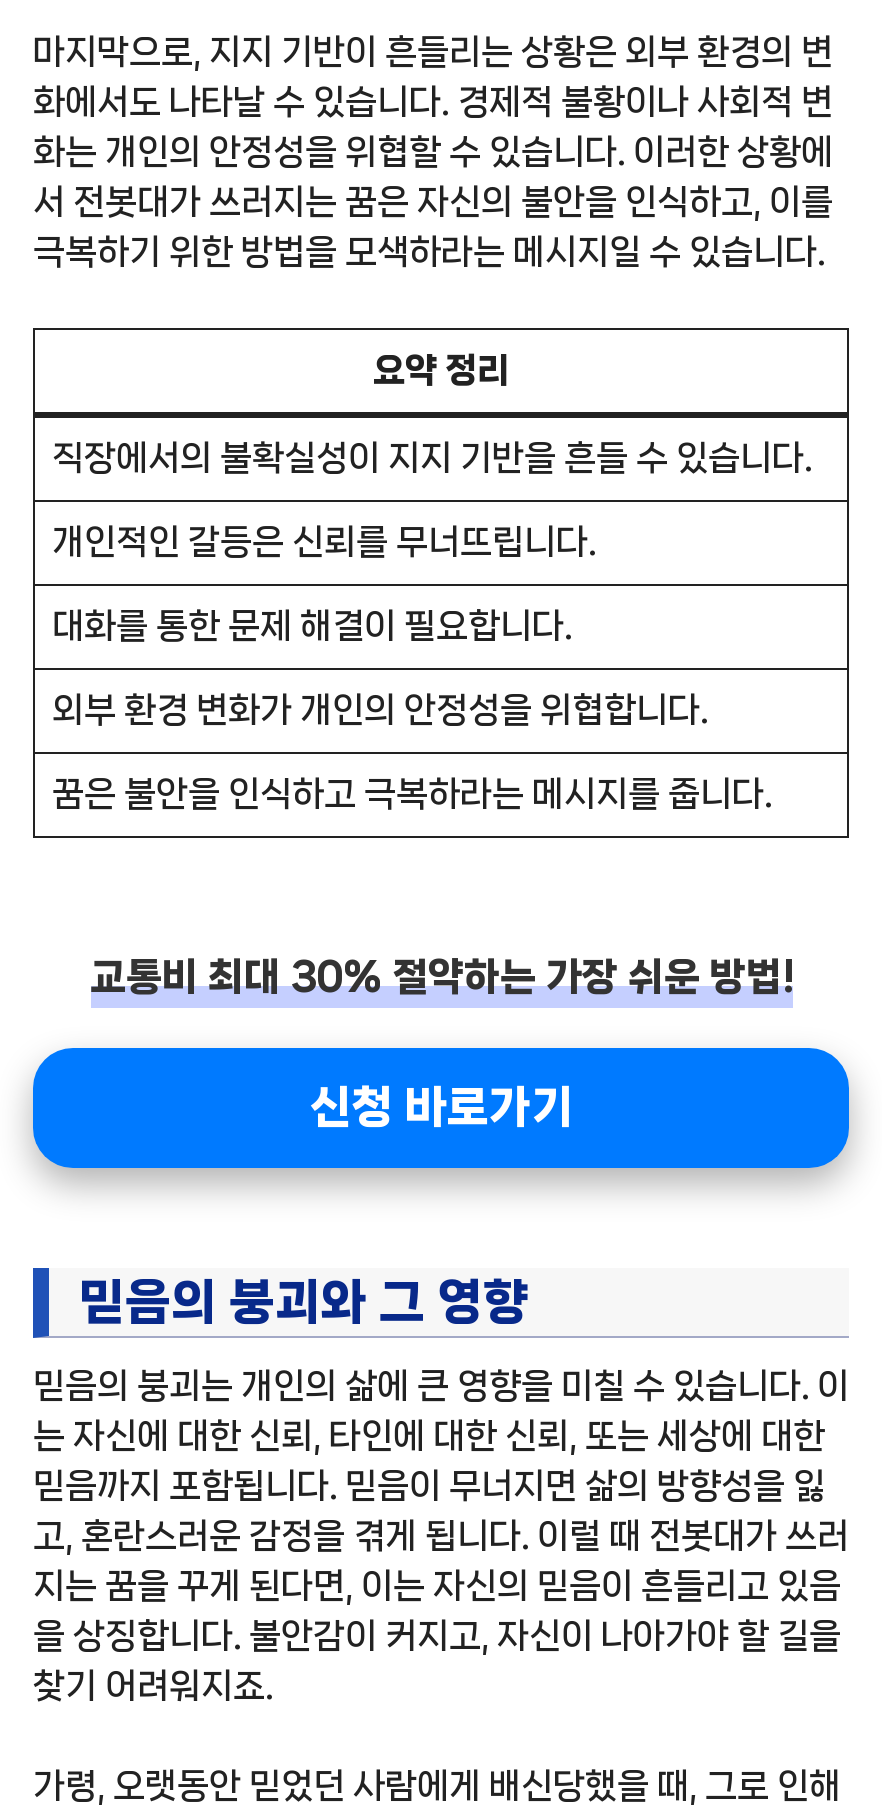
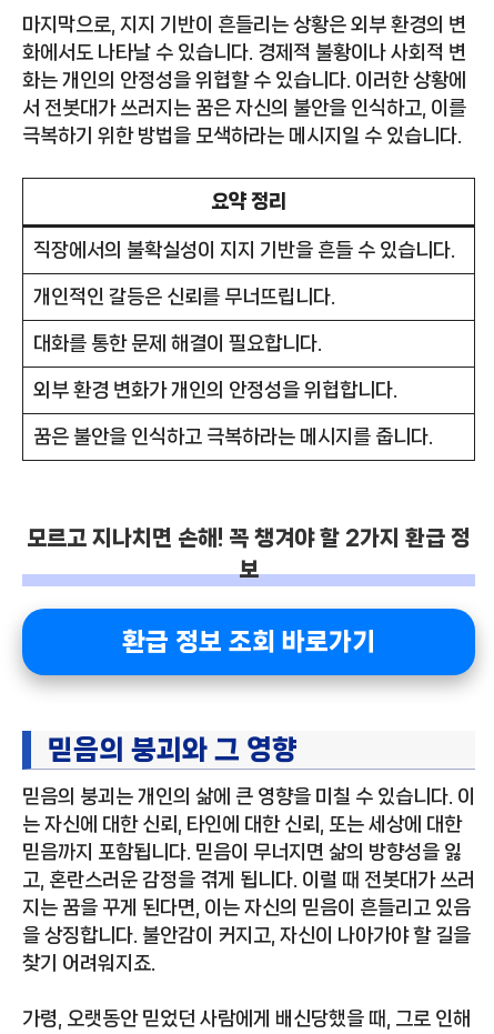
[90,956,792,998] 교통비 최대 30% 절약하는 가장 쉬운 방법! -> [27,526,471,581] 모르고 지나치면 손해! 꼭 챙겨야 할 2가지 환급 정 | 보
[309,1083,573,1133] 신청 바로가기 -> [122,628,375,656] 환급 정보 조회 바로가기

